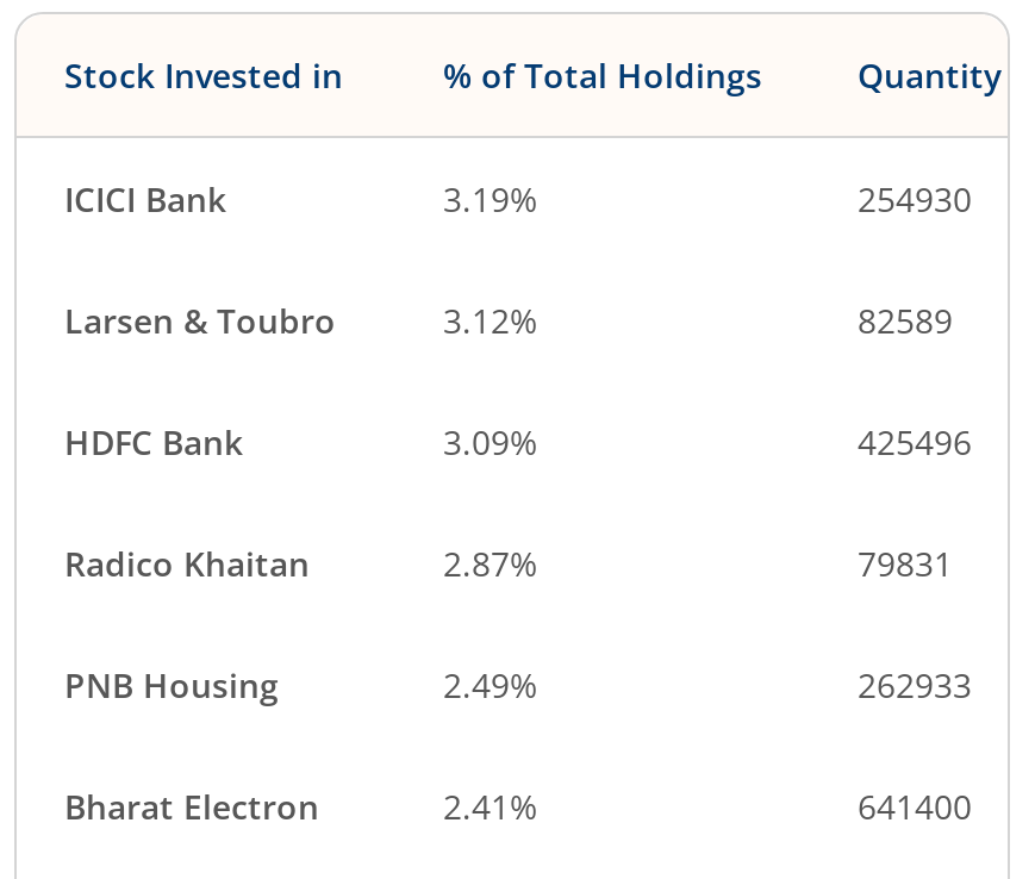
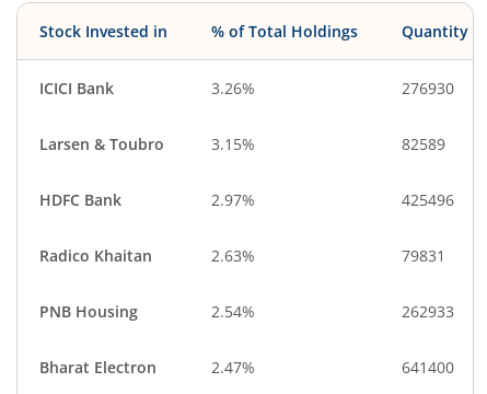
[443,176,538,222] 3.19% -> [211,78,255,99] 3.26%
[858,176,972,222] 254930 -> [402,78,454,99] 276930
[443,298,538,343] 3.12% -> [211,134,255,154] 3.15%
[443,419,538,465] 3.09% -> [211,189,255,210] 2.97%
[443,541,538,586] 2.87% -> [211,245,255,266] 2.63%
[443,662,538,707] 2.49% -> [211,301,255,322] 2.54%
[443,784,538,829] 2.41% -> [211,357,255,378] 2.47%

